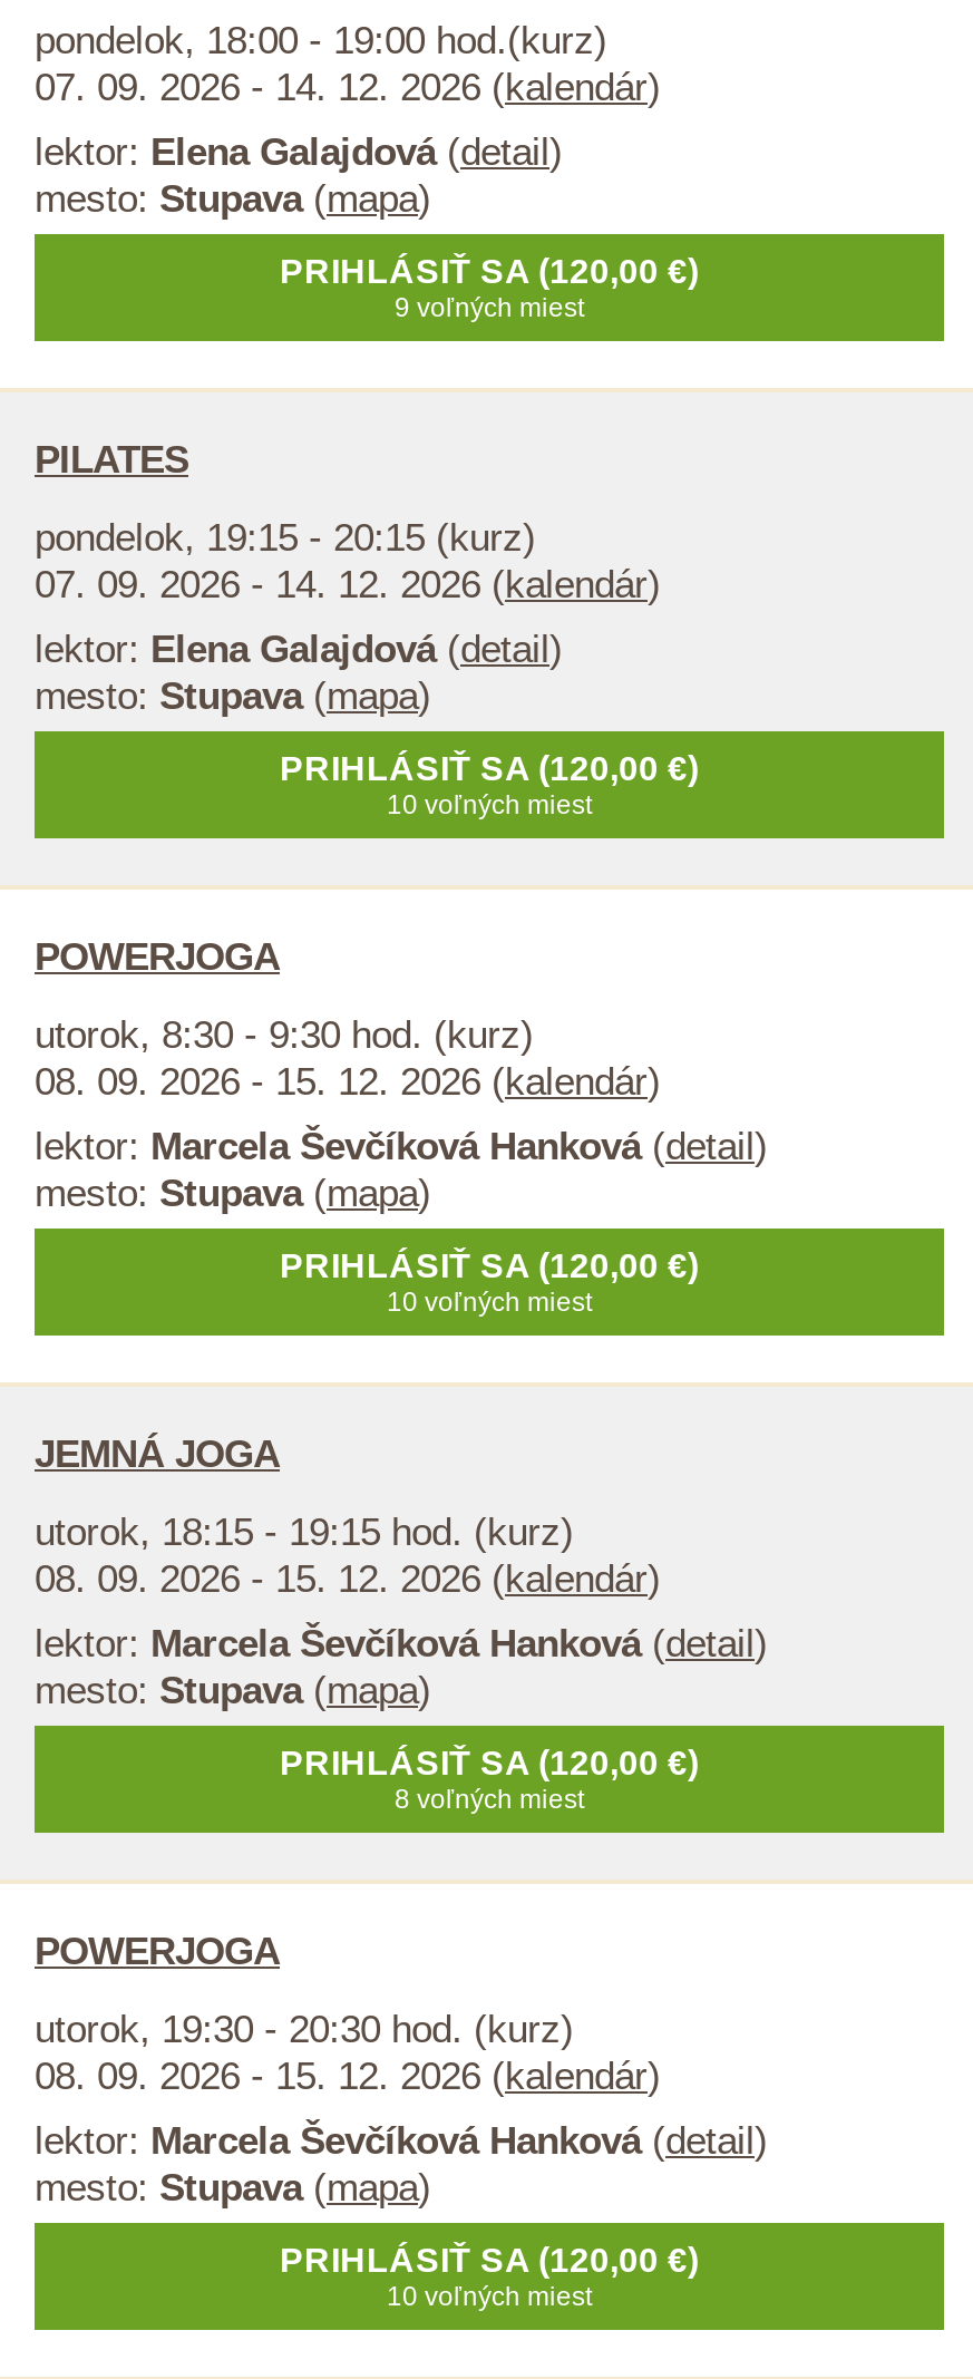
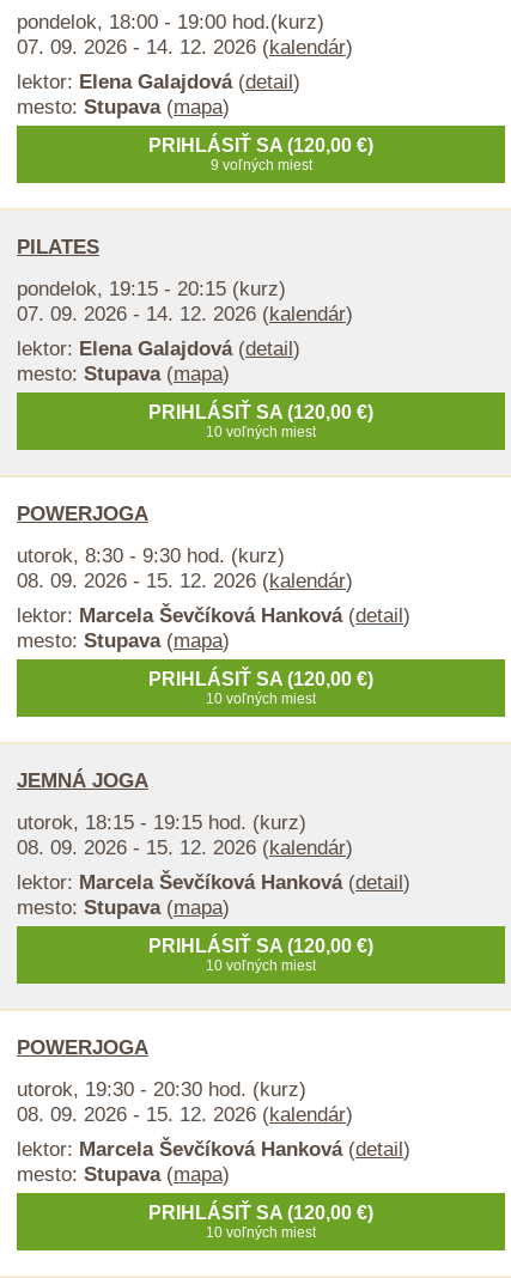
[395,1784,584,1815] 8 voľných miest -> [206,957,316,974] 10 voľných miest

